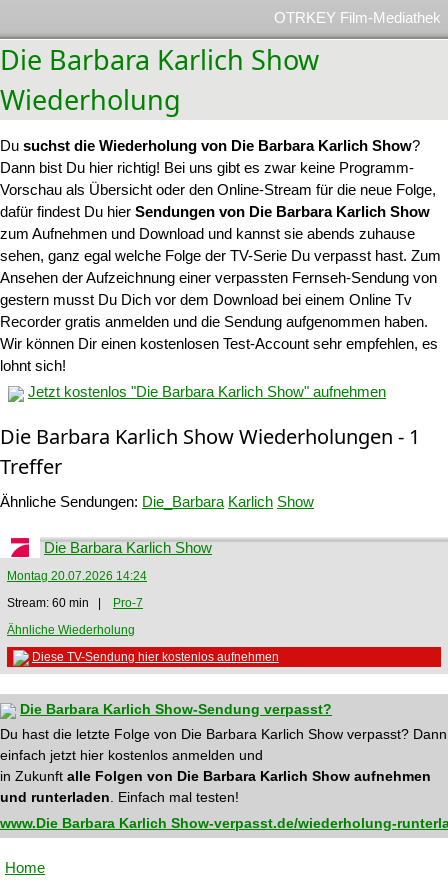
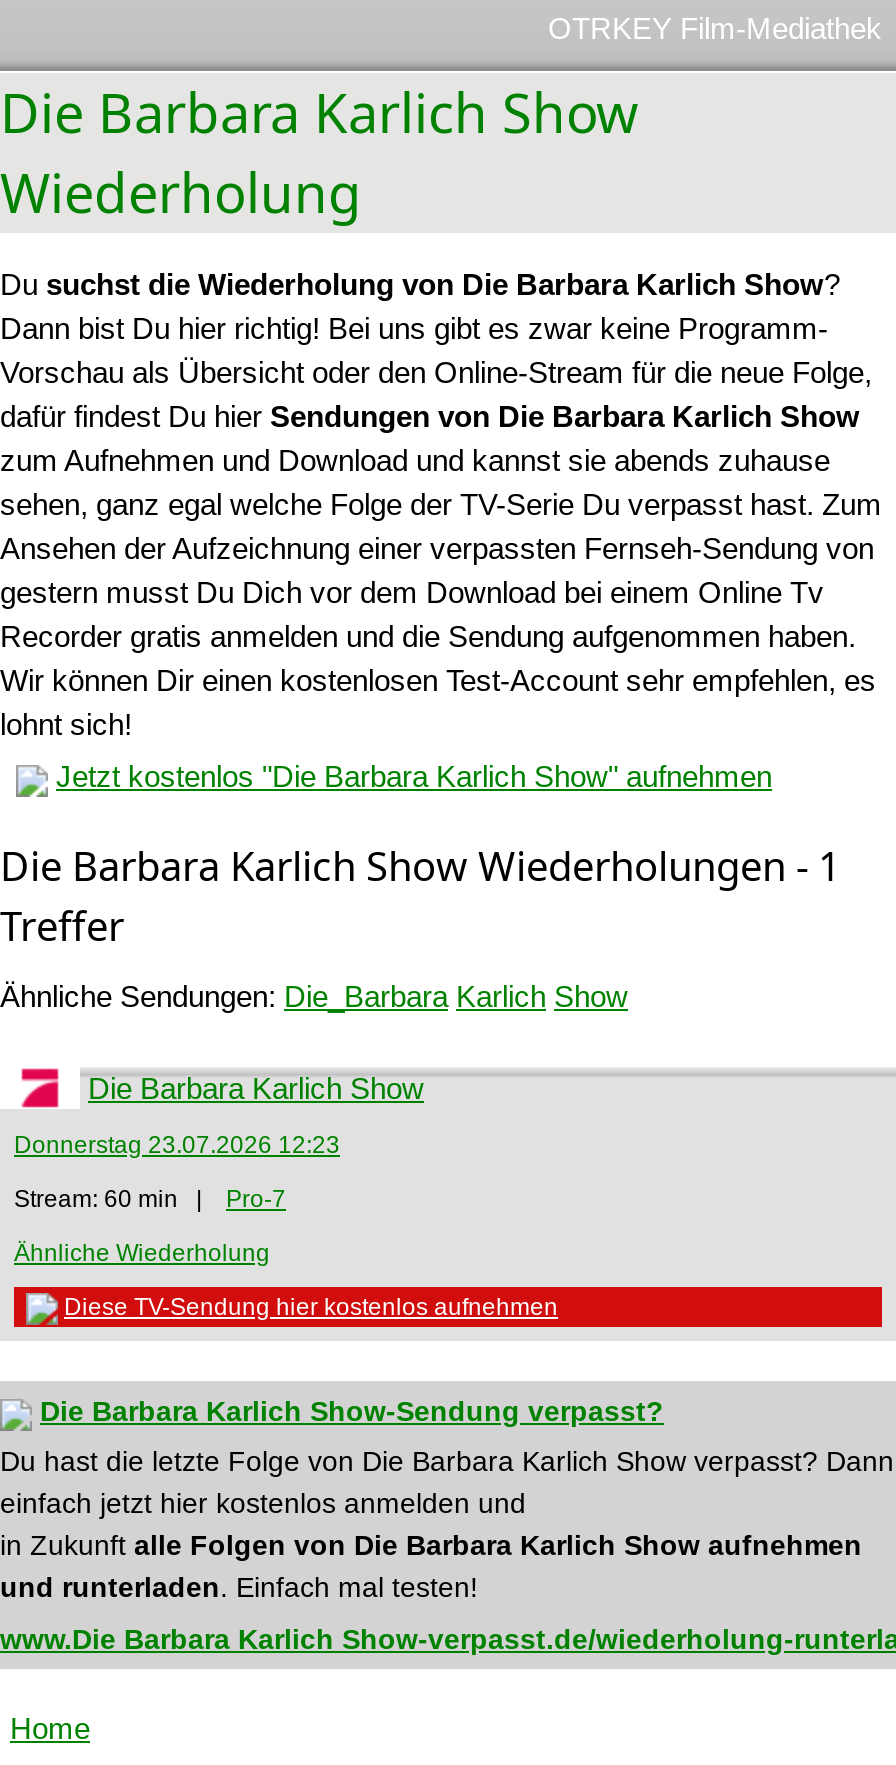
[7,569,147,583] Montag 20.07.2026 14:24 -> [14,1131,340,1159] Donnerstag 23.07.2026 12:23

